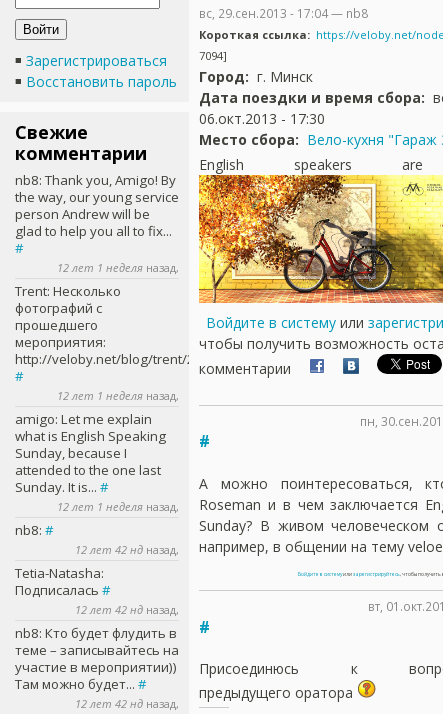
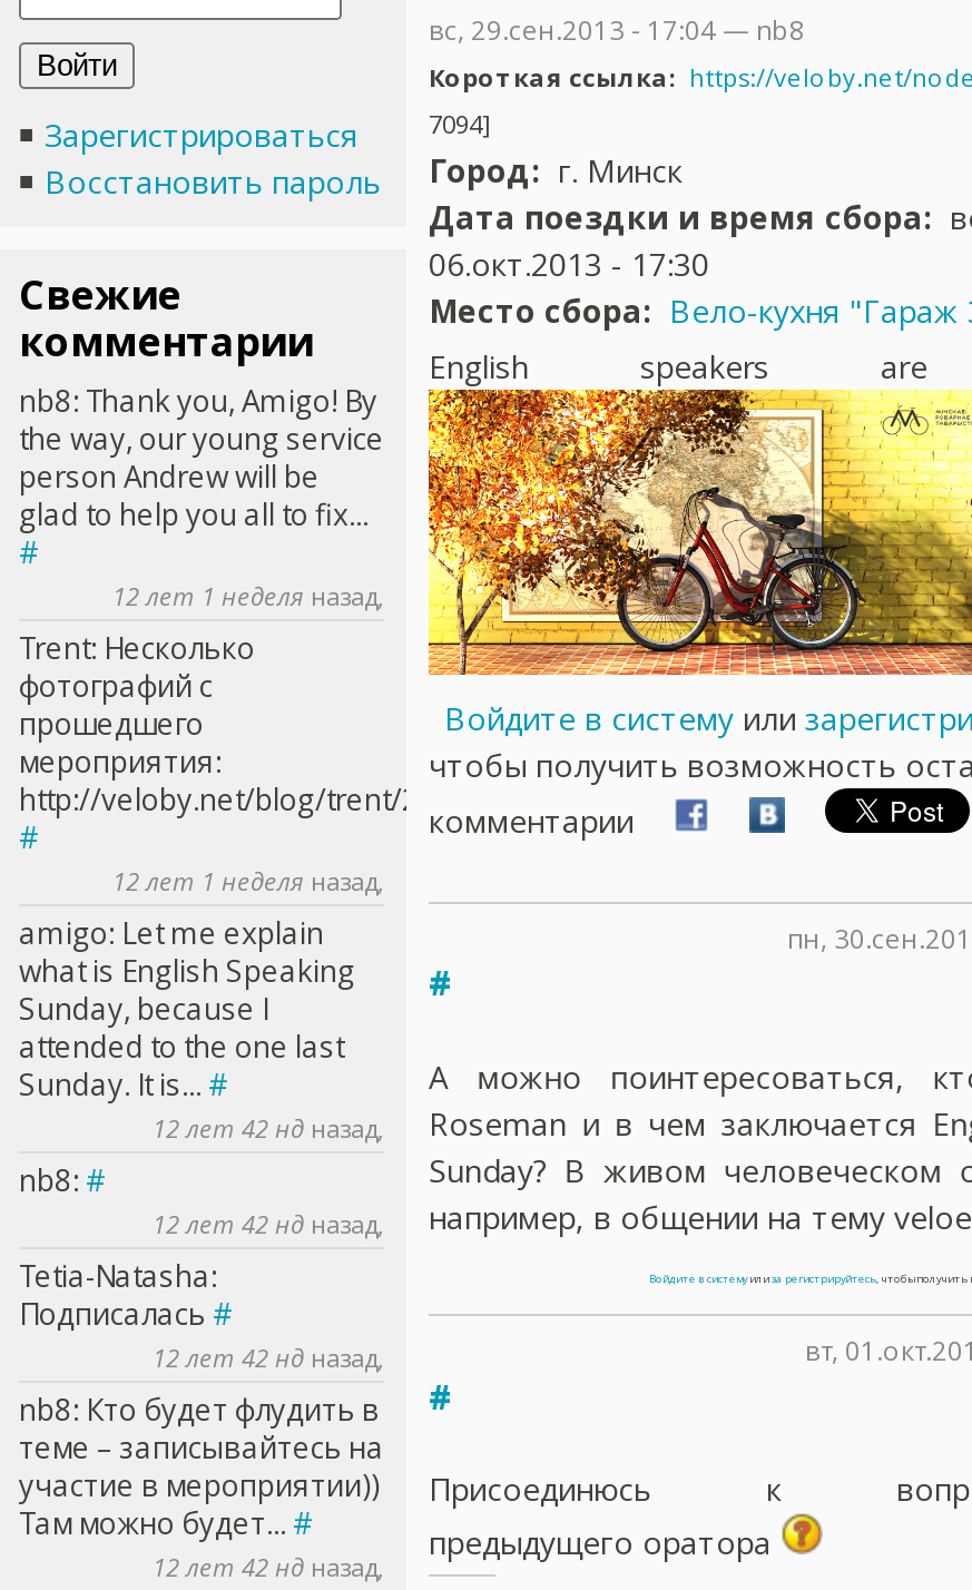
[57,499,179,514] 12 лет 1 неделя назад, -> [153,1111,384,1145] 12 лет 42 нд назад,

